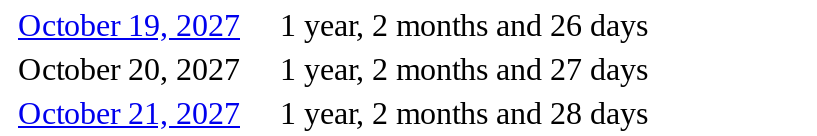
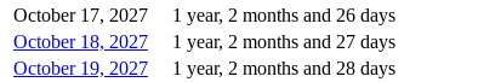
[18,8,648,42] October 19, 2027 1 year, 2 months and 26 days -> [13,5,395,25] October 17, 2027 1 year, 2 months and 26 days
[18,52,648,86] October 20, 2027 1 year, 2 months and 27 days -> [13,31,395,52] October 18, 2027 1 year, 2 months and 27 days
[18,96,648,130] October 21, 2027 1 year, 2 months and 28 days -> [13,58,395,78] October 19, 2027 1 year, 2 months and 28 days

